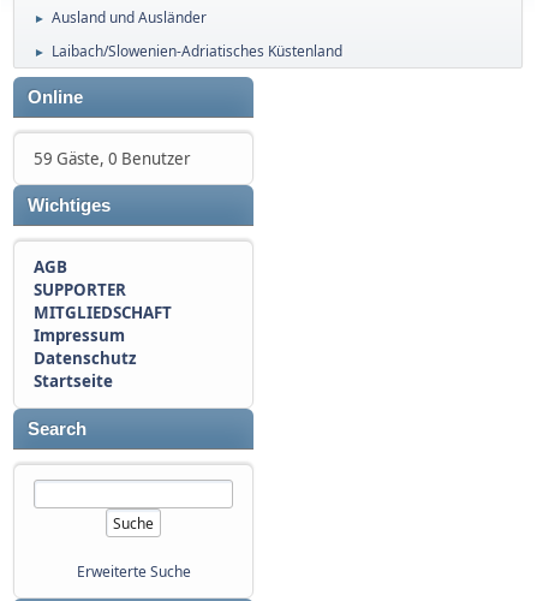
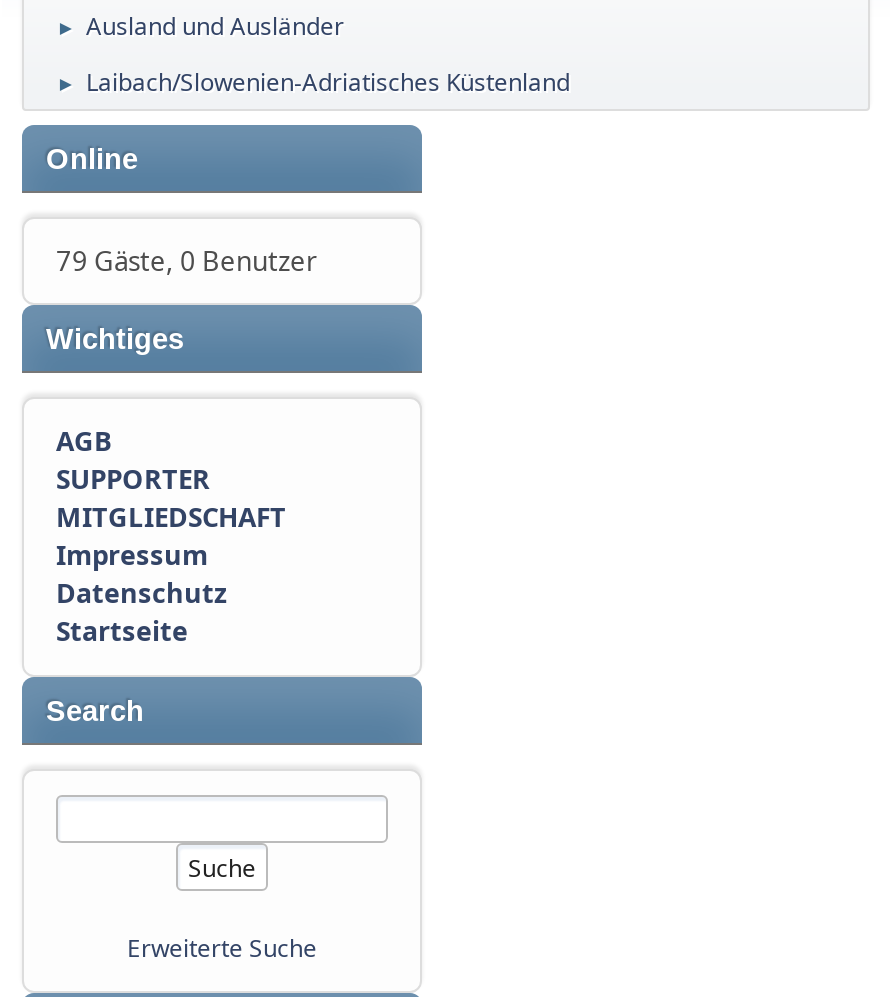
[34,148,191,169] 59 Gäste, 0 Benutzer -> [56,243,318,279] 79 Gäste, 0 Benutzer

